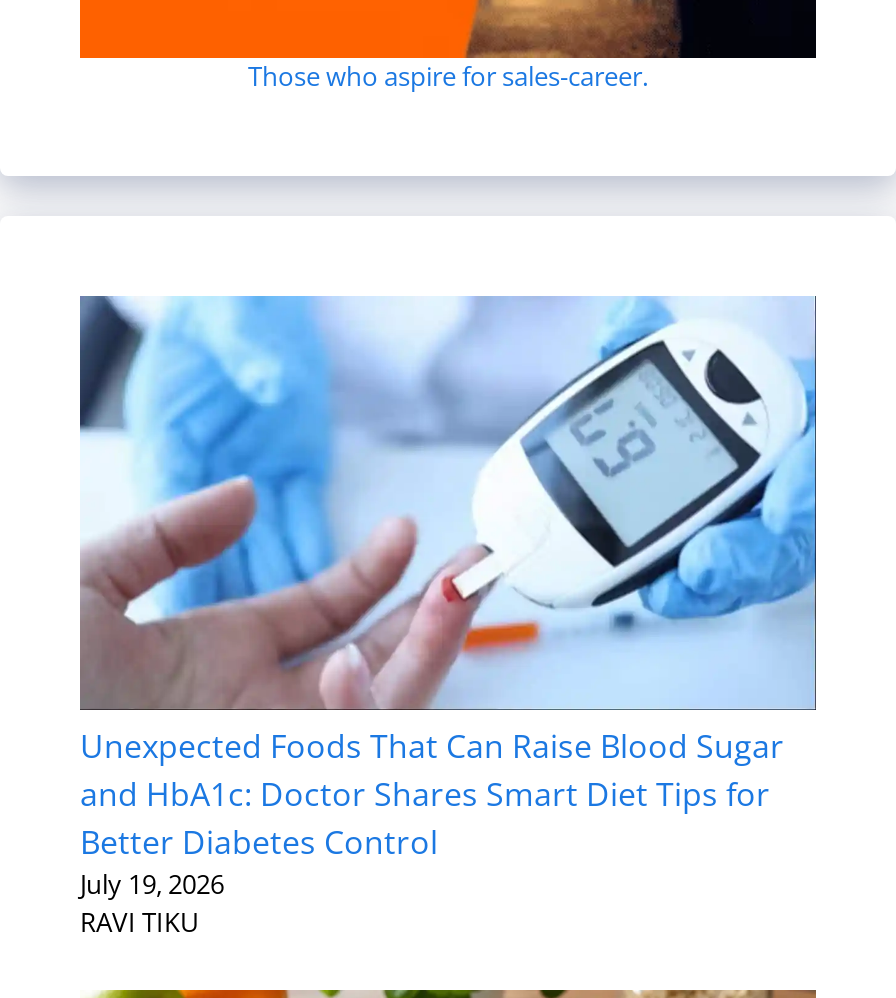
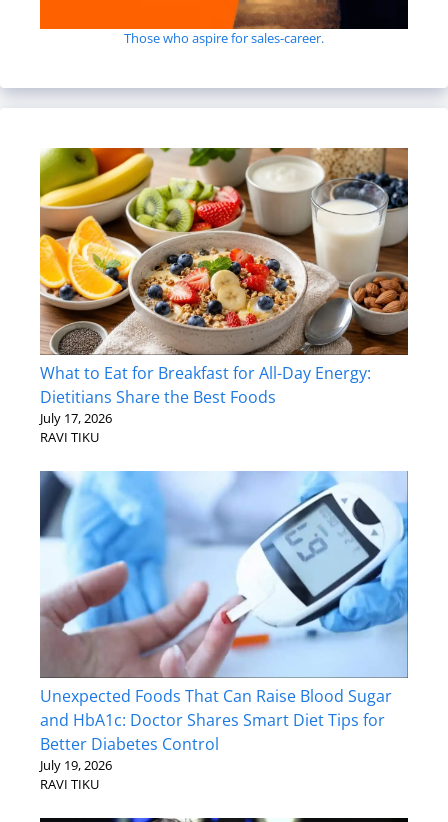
none -> [39,147,409,445] [image] | What to Eat for Breakfast for All-Day Energy: | Dietitians Share the Best Foods | July 17, 2026 | RAVI TIKU

